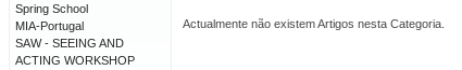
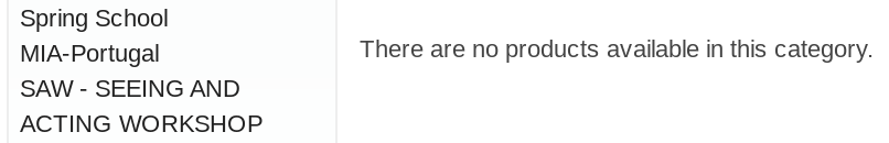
[183,18,445,31] Actualmente não existem Artigos nesta Categoria. -> [360,36,874,62] There are no products available in this category.

